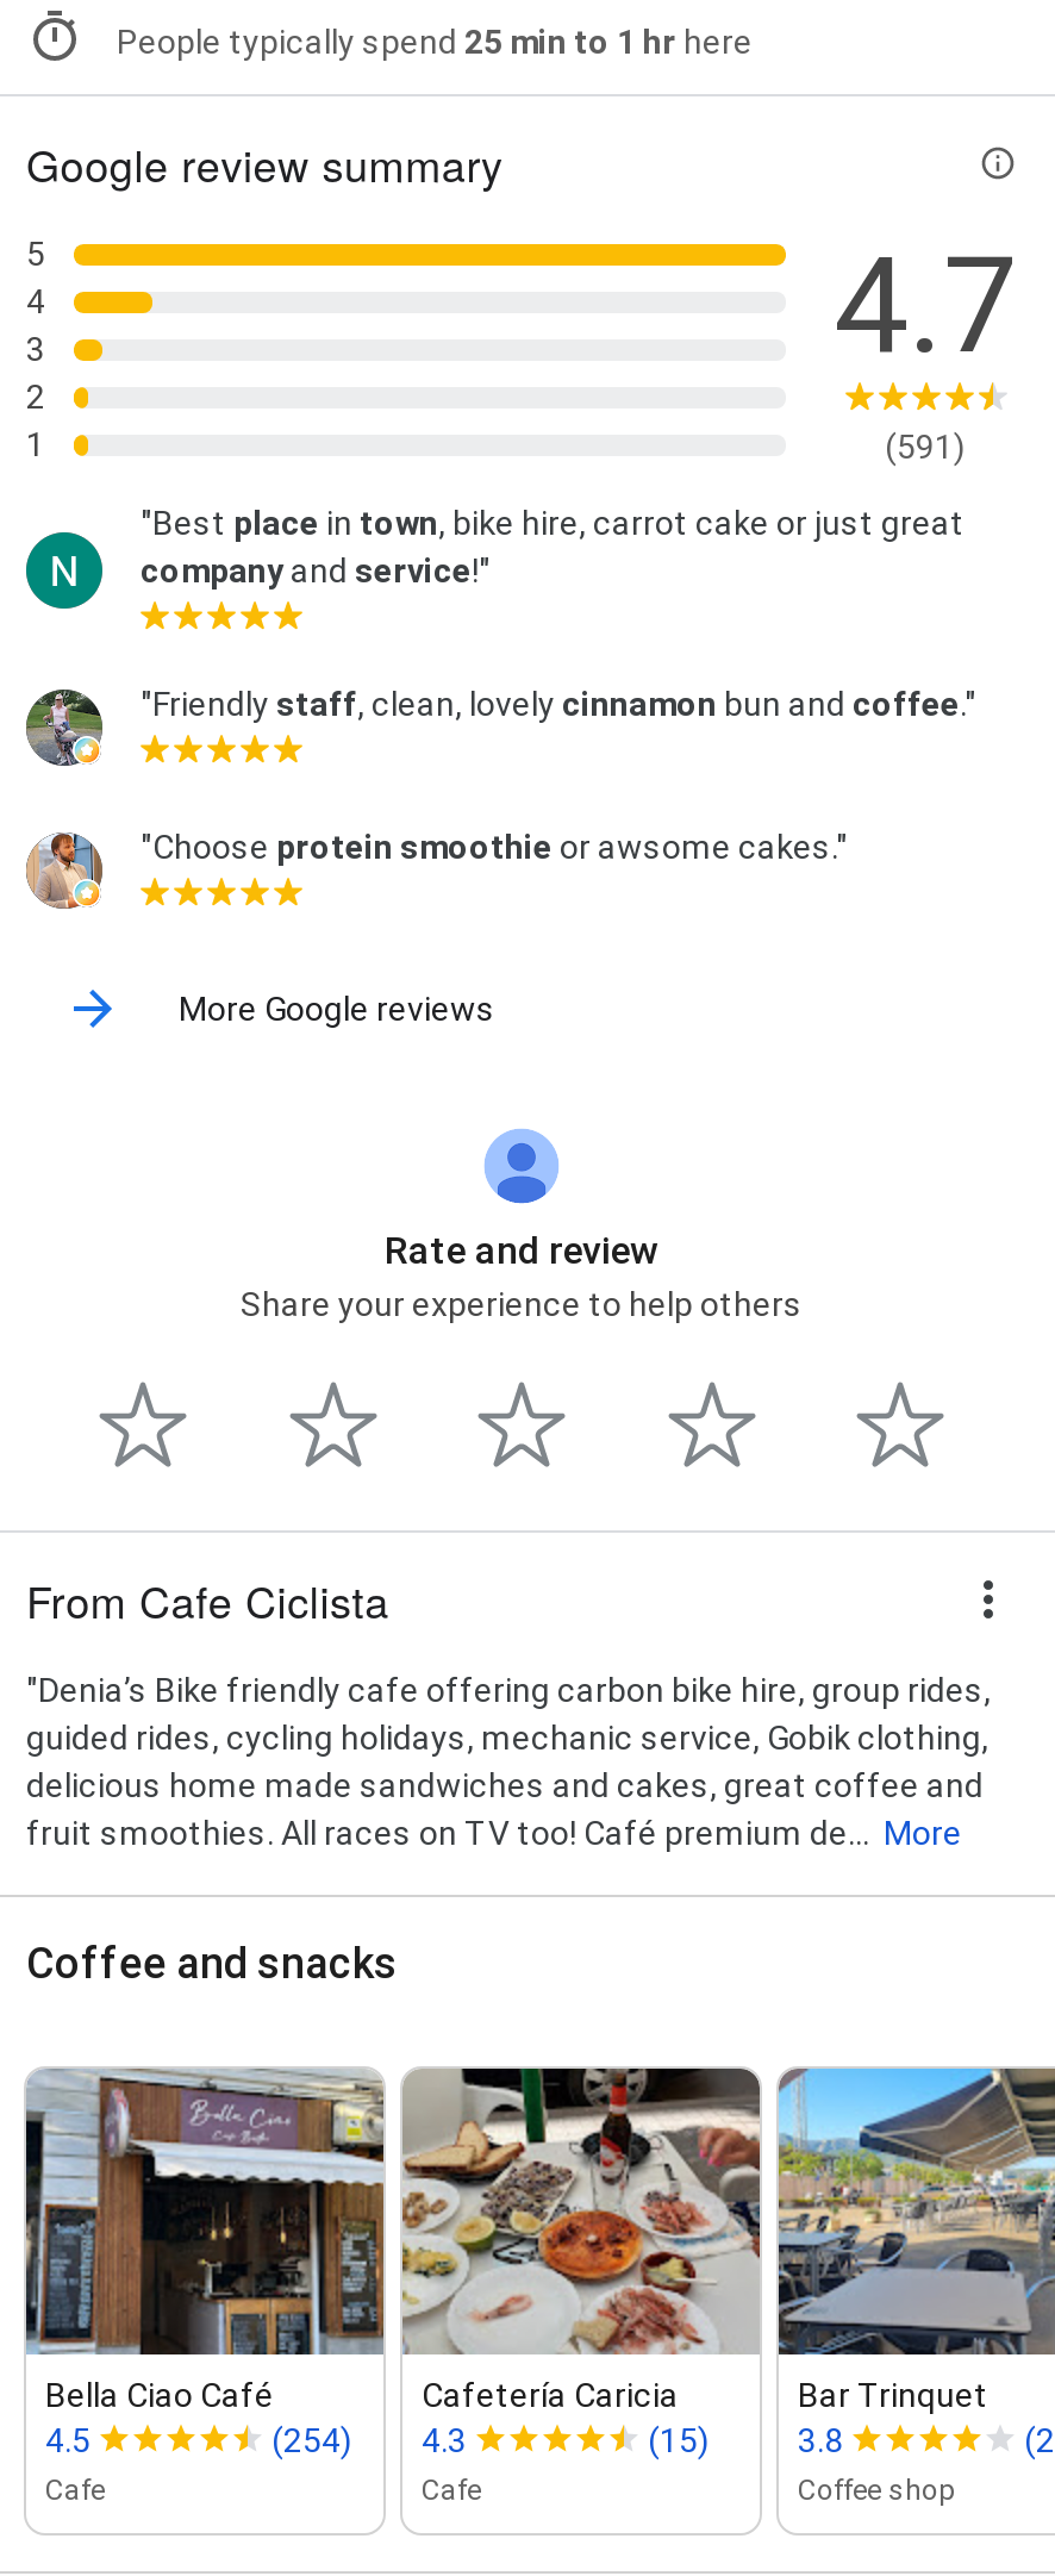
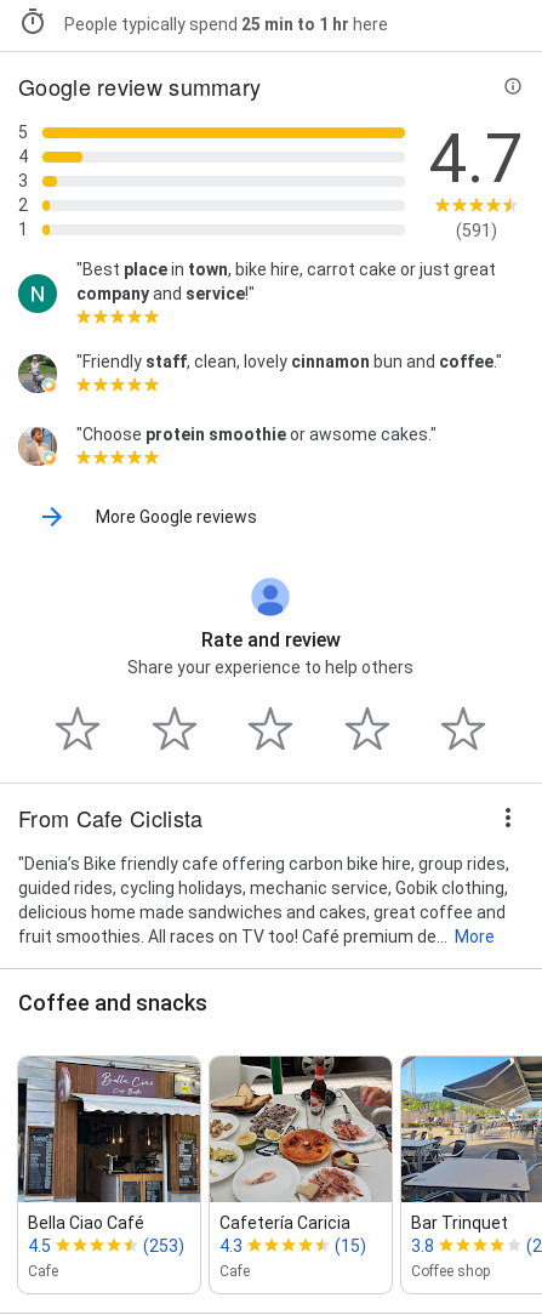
[271,2420,467,2459] (254) 4.3 -> [143,1236,243,1255] (253) 4.3

